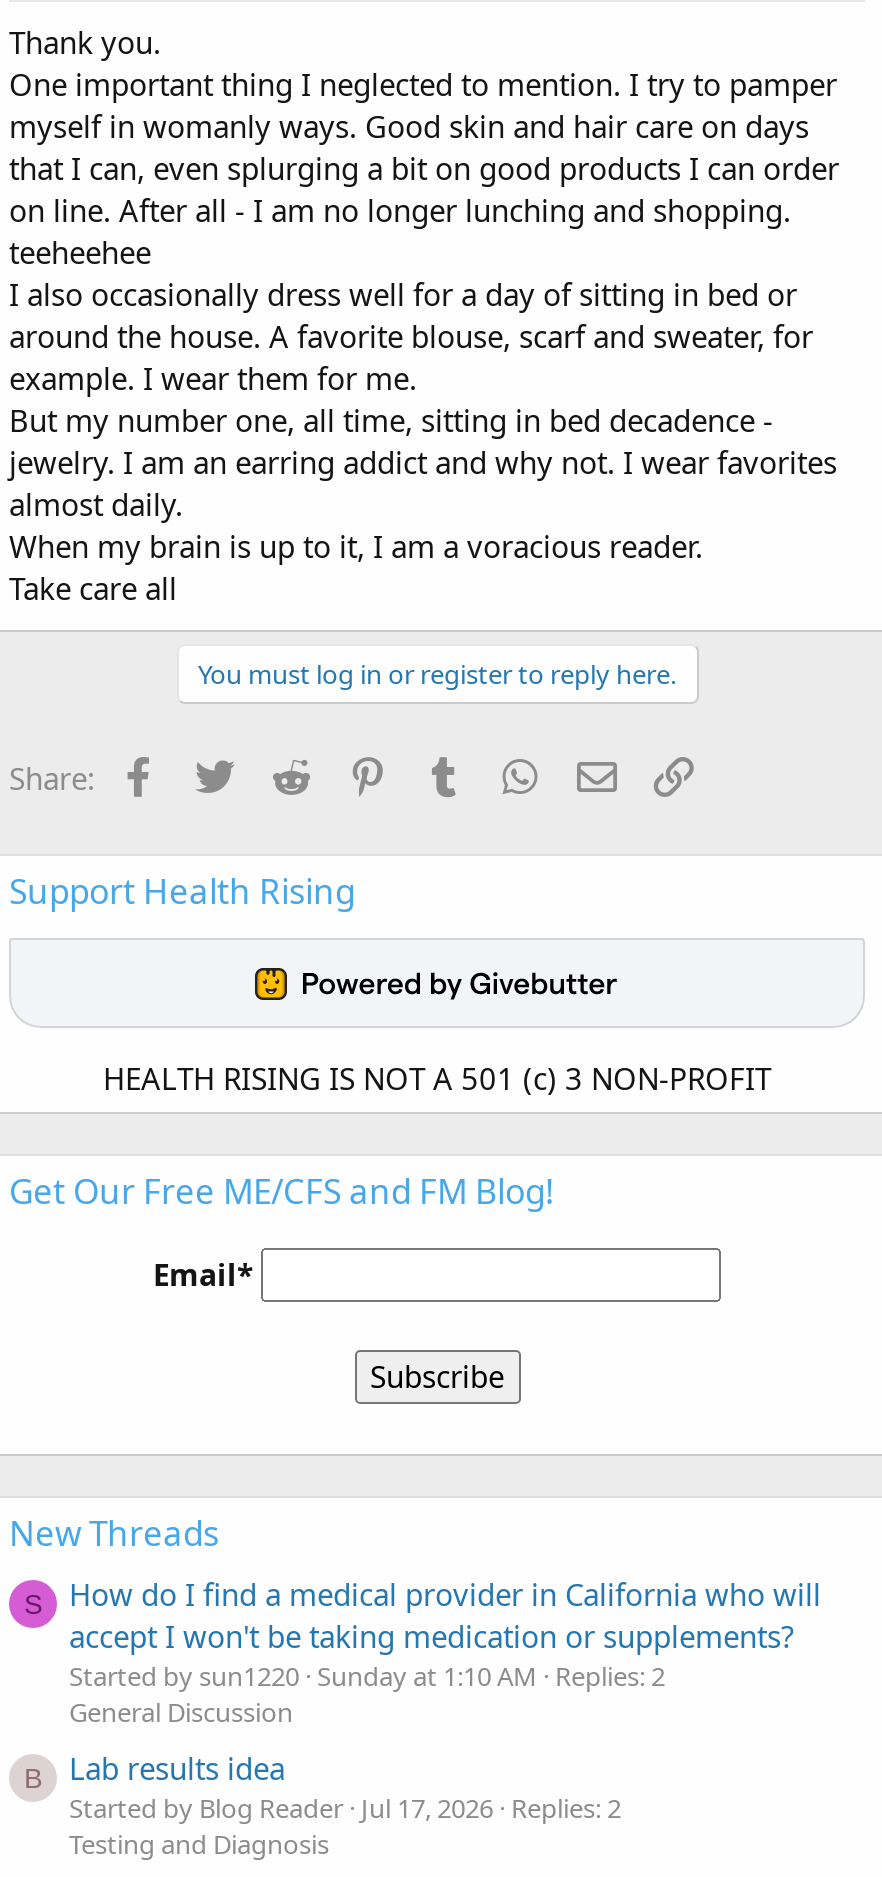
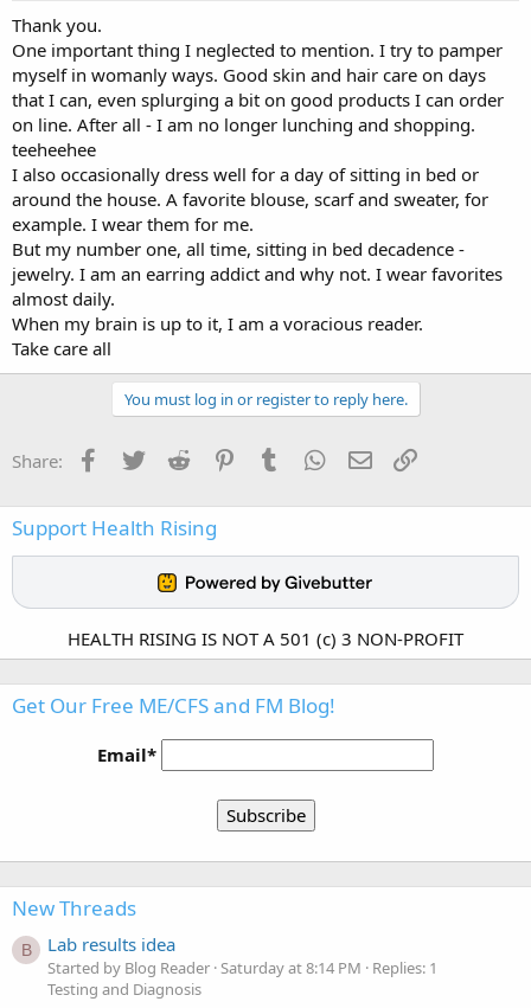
[24,1574,821,1730] S | How do I find a medical provider in California who will | accept I won't be taking medication or supplements? | Started by sun1220 Sunday at 1:10 AM Replies: 2 | General Discussion -> none
[69,1791,621,1827] Started by Blog Reader Jul 17, 2026 Replies: 2 -> [47,957,437,979] Started by Blog Reader Saturday at 8:14 PM Replies: 1

